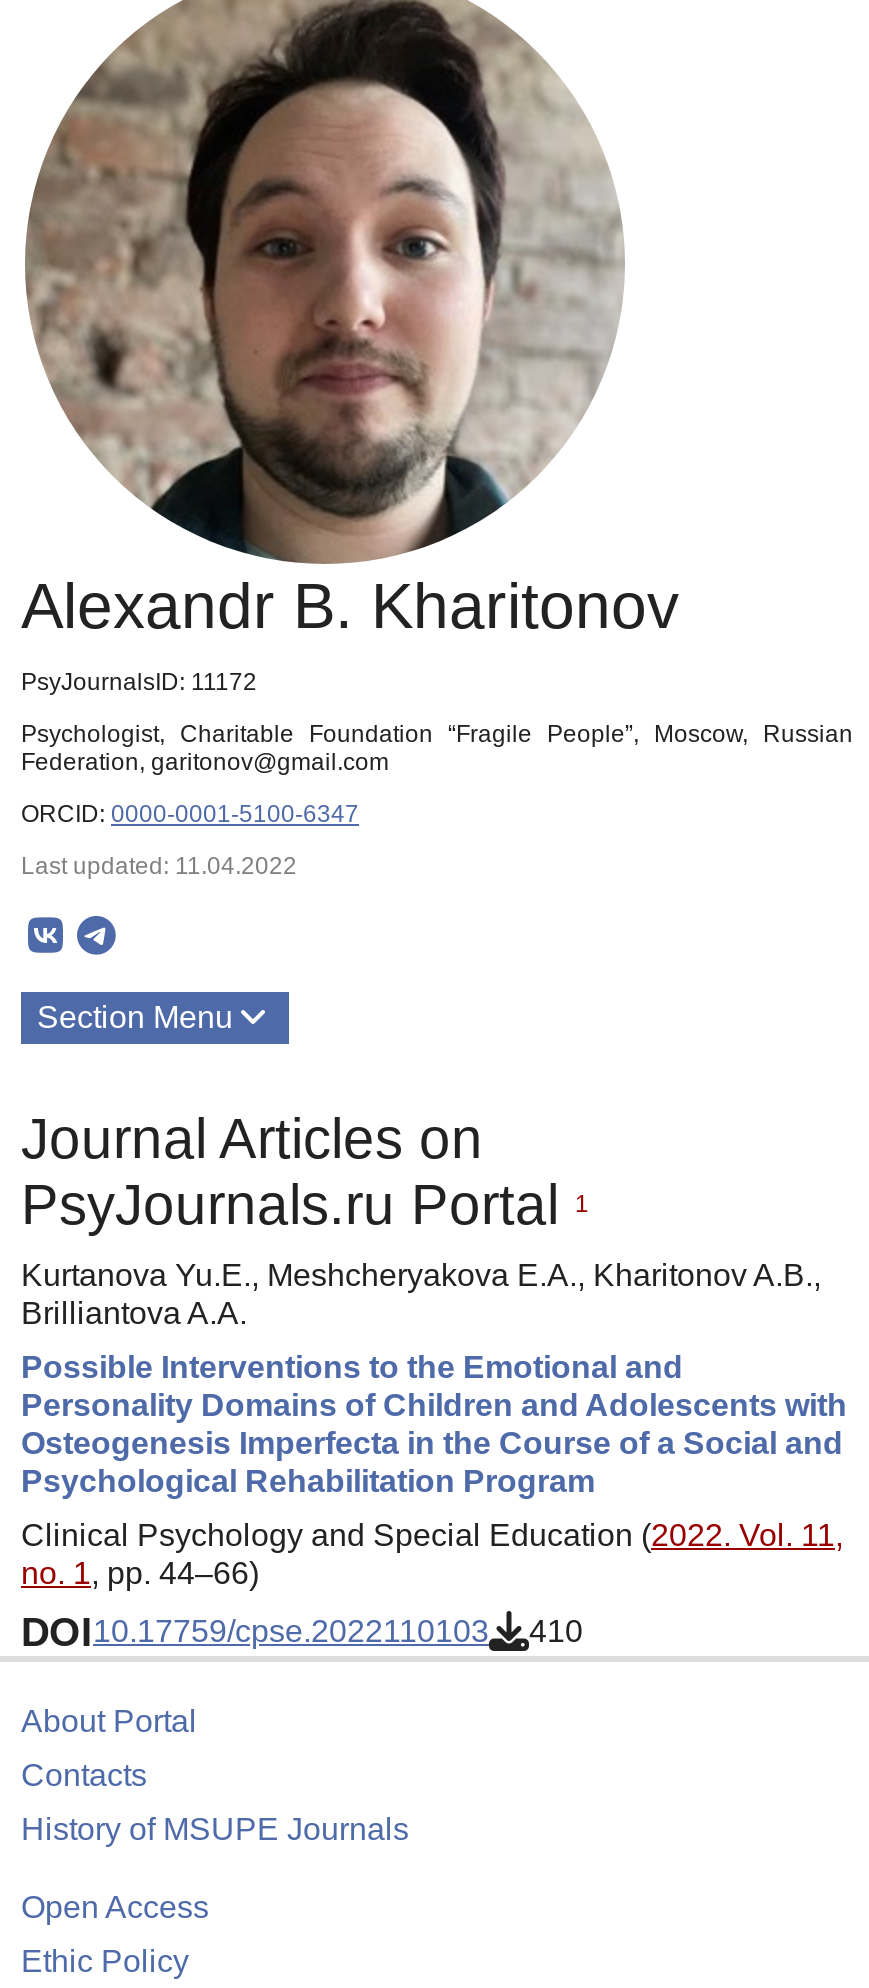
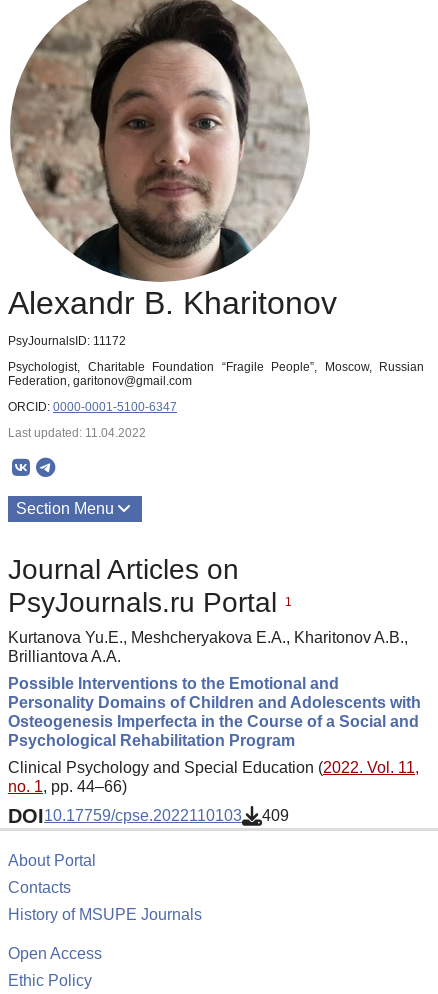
[21,1610,583,1654] DOI10.17759/cpse.2022110103 410 -> [8,805,289,827] DOI10.17759/cpse.2022110103 409

